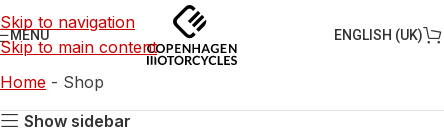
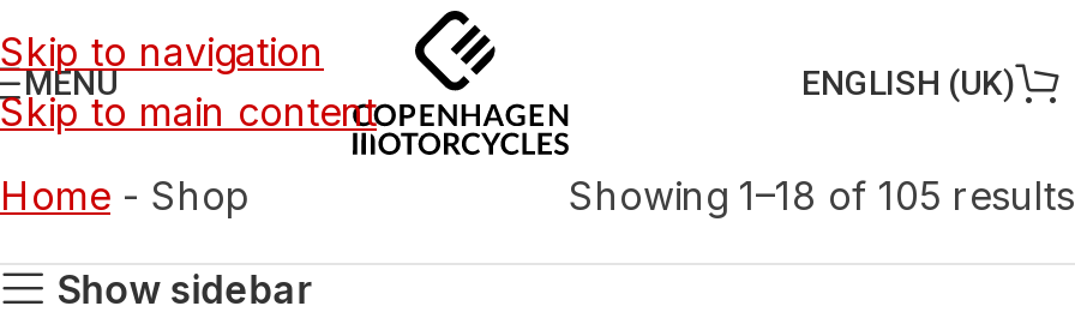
none -> [569,172,1075,220] Showing 1–18 of 105 results

